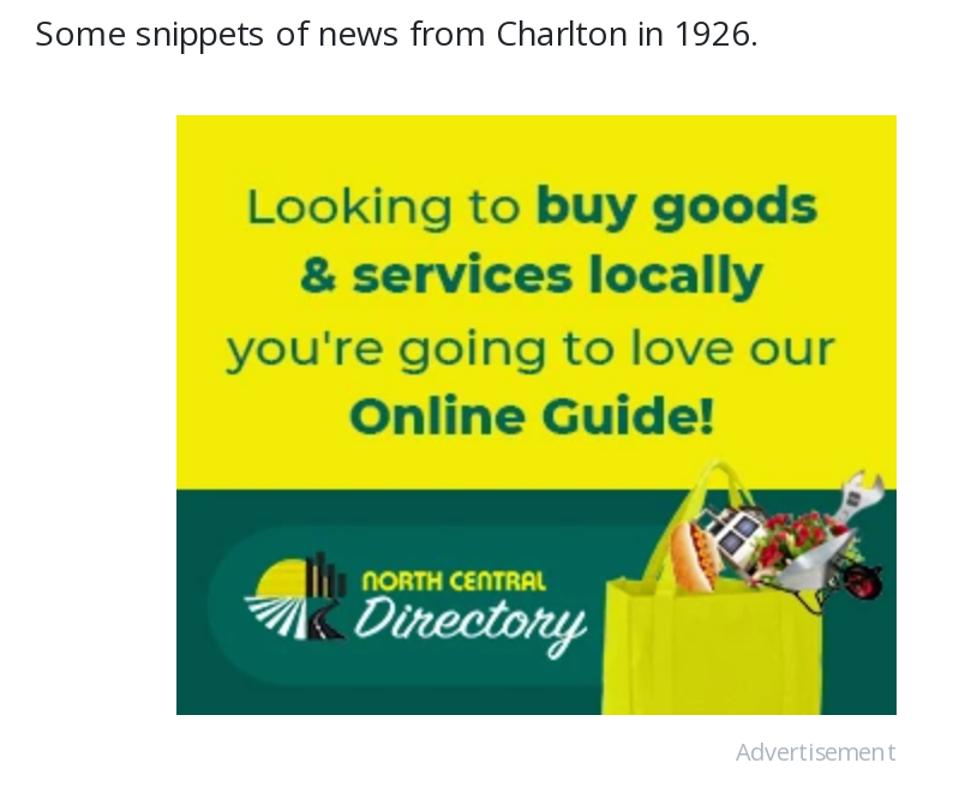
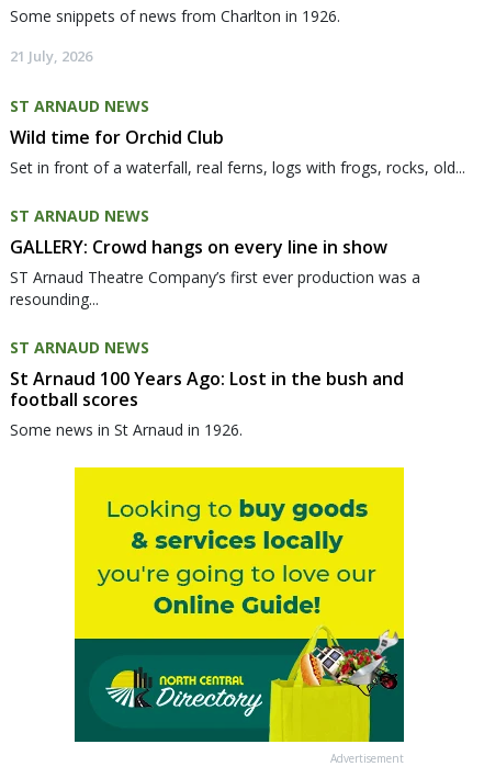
none -> [10,46,465,440] 21 July, 2026 | ST ARNAUD NEWS | Wild time for Orchid Club | Set in front of a waterfall, real ferns, logs with frogs, rocks, old... | ST ARNAUD NEWS | GALLERY: Crowd hangs on every line in show | ST Arnaud Theatre Company’s first ever production was a | resounding... | ST ARNAUD NEWS | St Arnaud 100 Years Ago: Lost in the bush and | football scores | Some news in St Arnaud in 1926.

